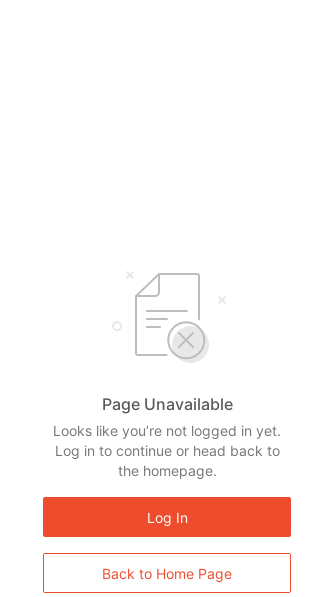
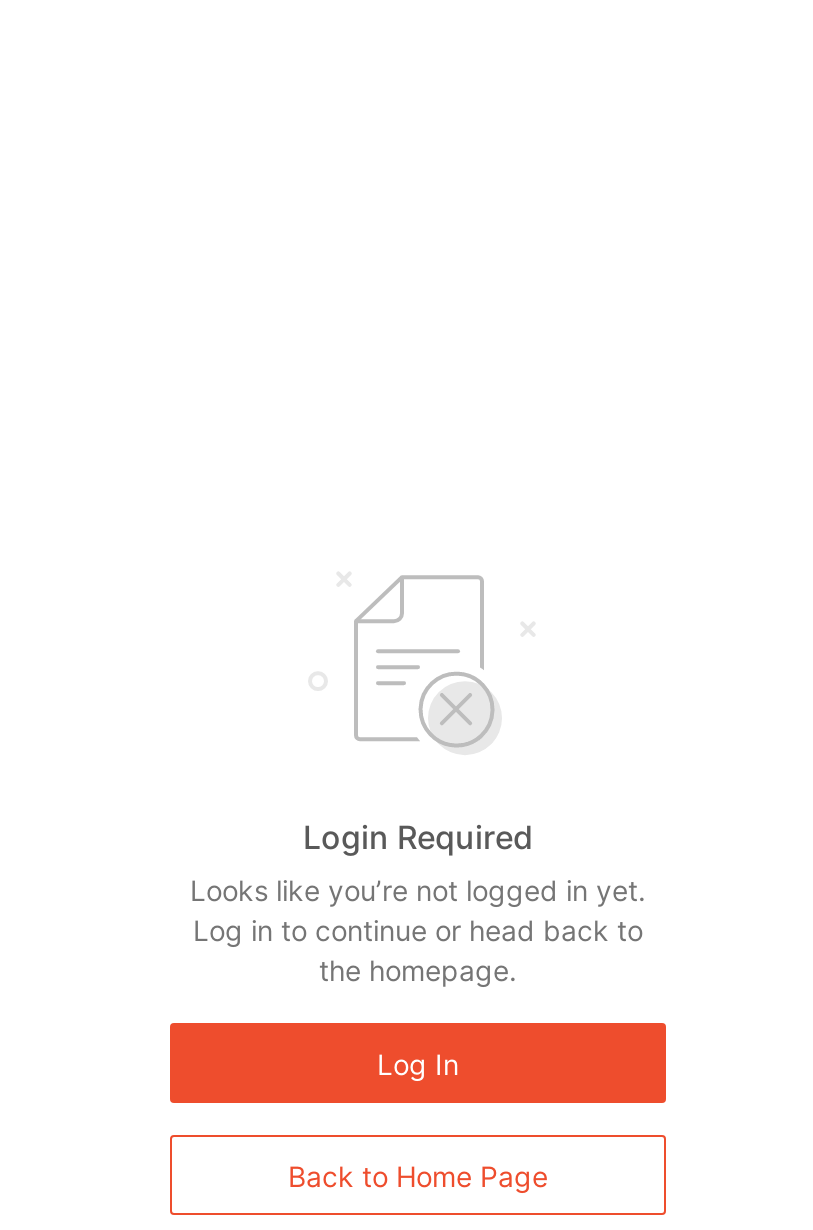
[101,394,232,414] Page Unavailable -> [303,817,533,857] Login Required

